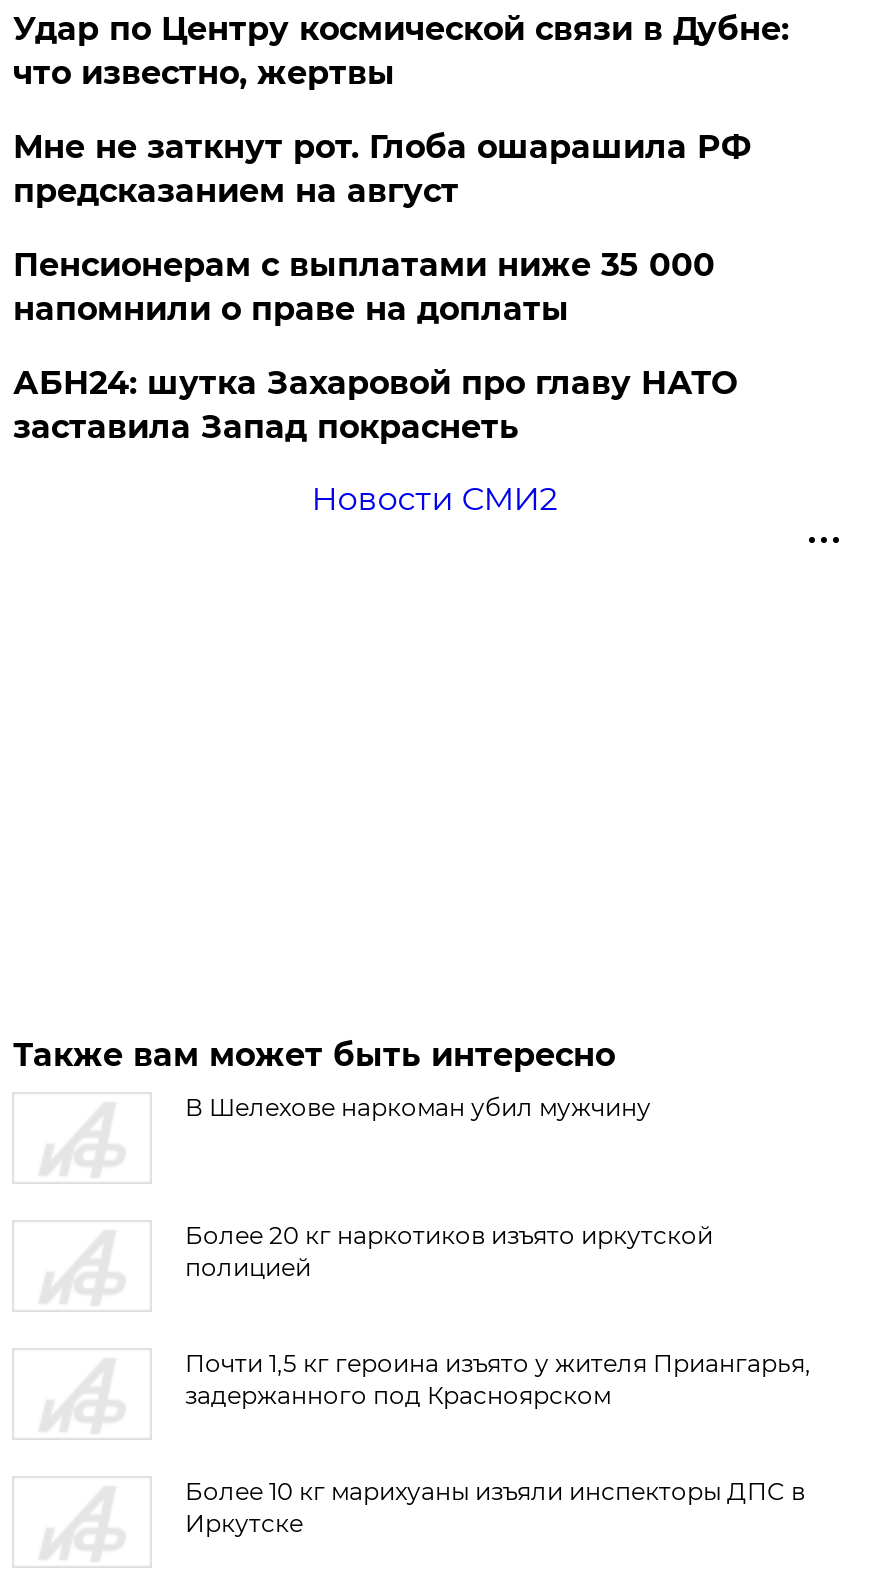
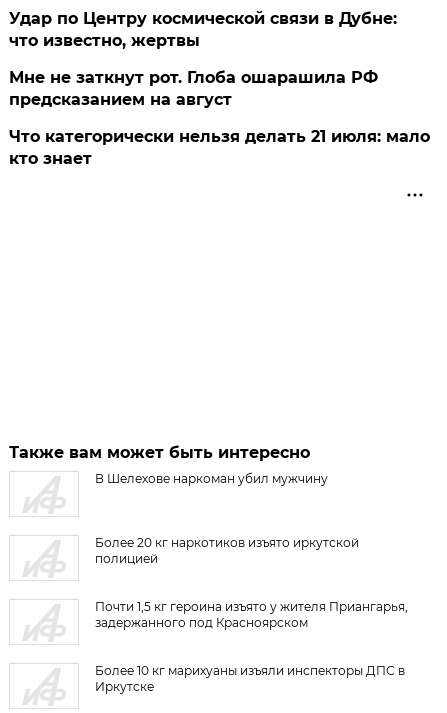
[13,246,737,518] Пенсионерам с выплатами ниже 35 000 | напомнили о праве на доплаты | АБН24: шутка Захаровой про главу НАТО | заставила Запад покраснеть | Новости СМИ2 -> [9,127,430,168] Что категорически нельзя делать 21 июля: мало | кто знает

